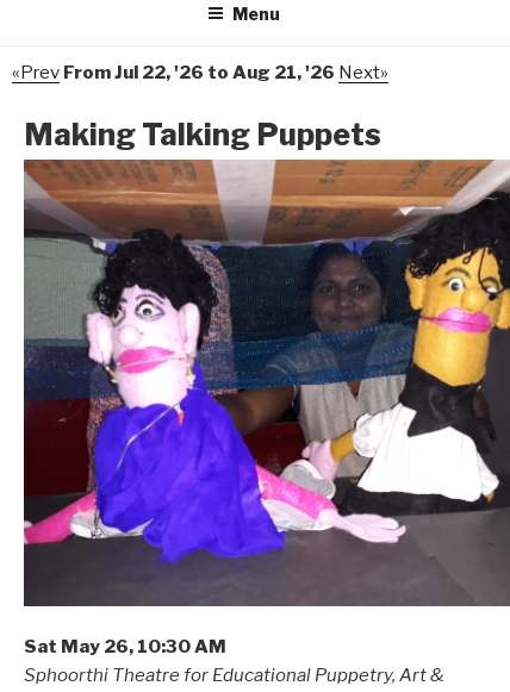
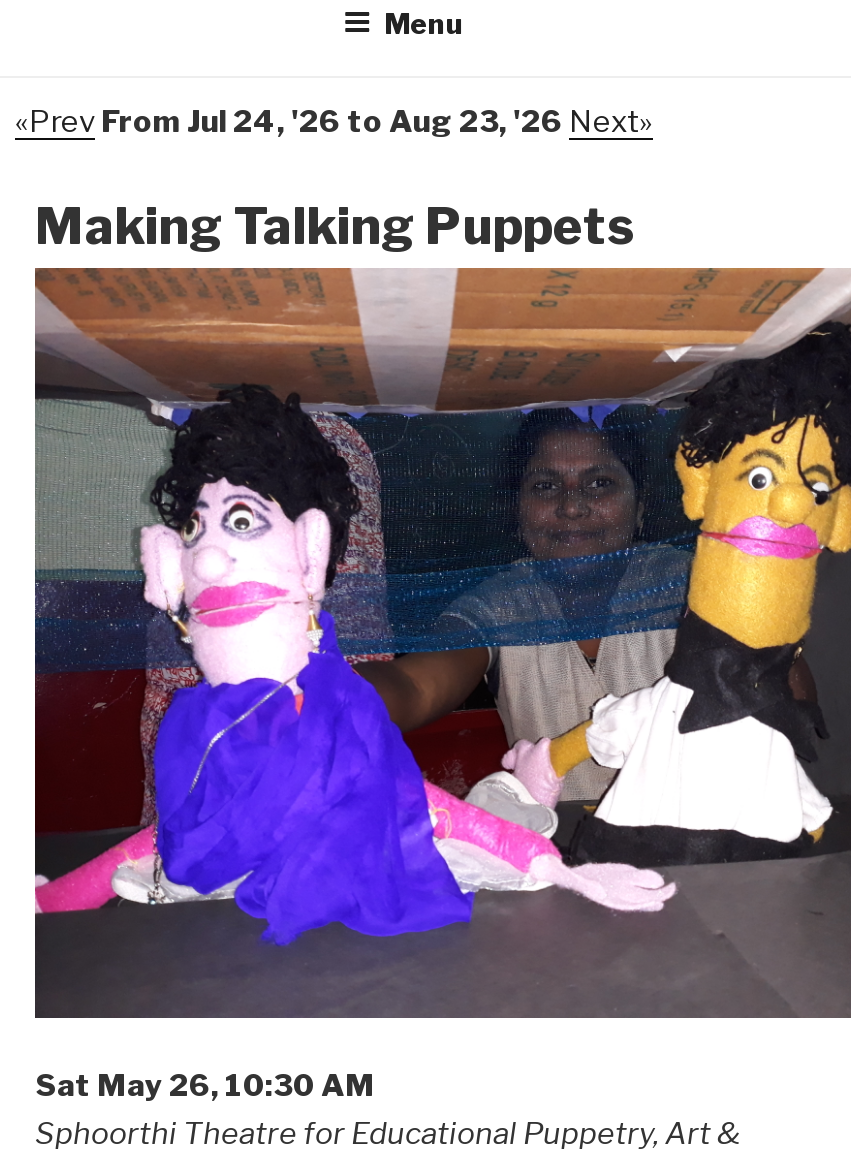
[12,62,388,83] «Prev From Jul 22, '26 to Aug 21, '26 Next» -> [15,104,653,140] «Prev From Jul 24, '26 to Aug 23, '26 Next»

